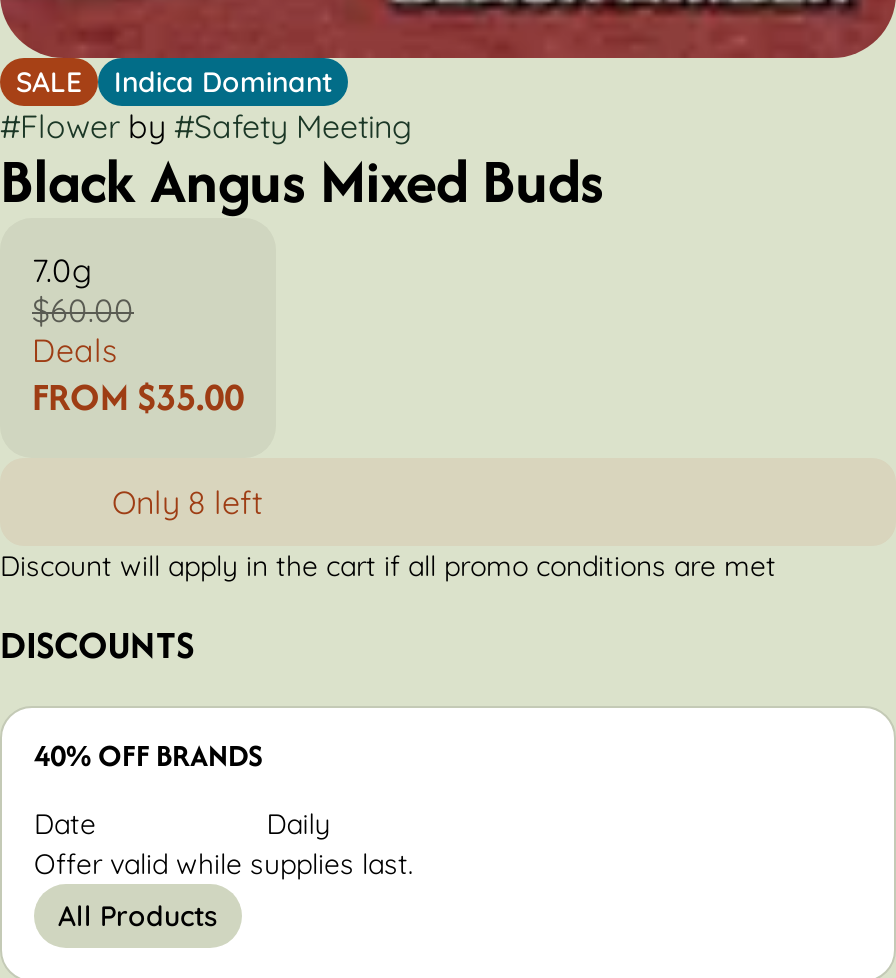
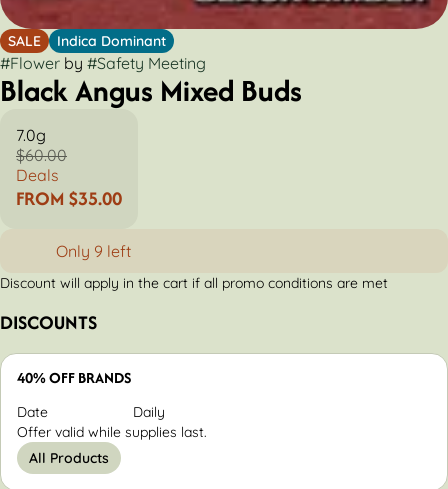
[112,482,262,522] Only 8 left -> [56,241,131,261] Only 9 left

